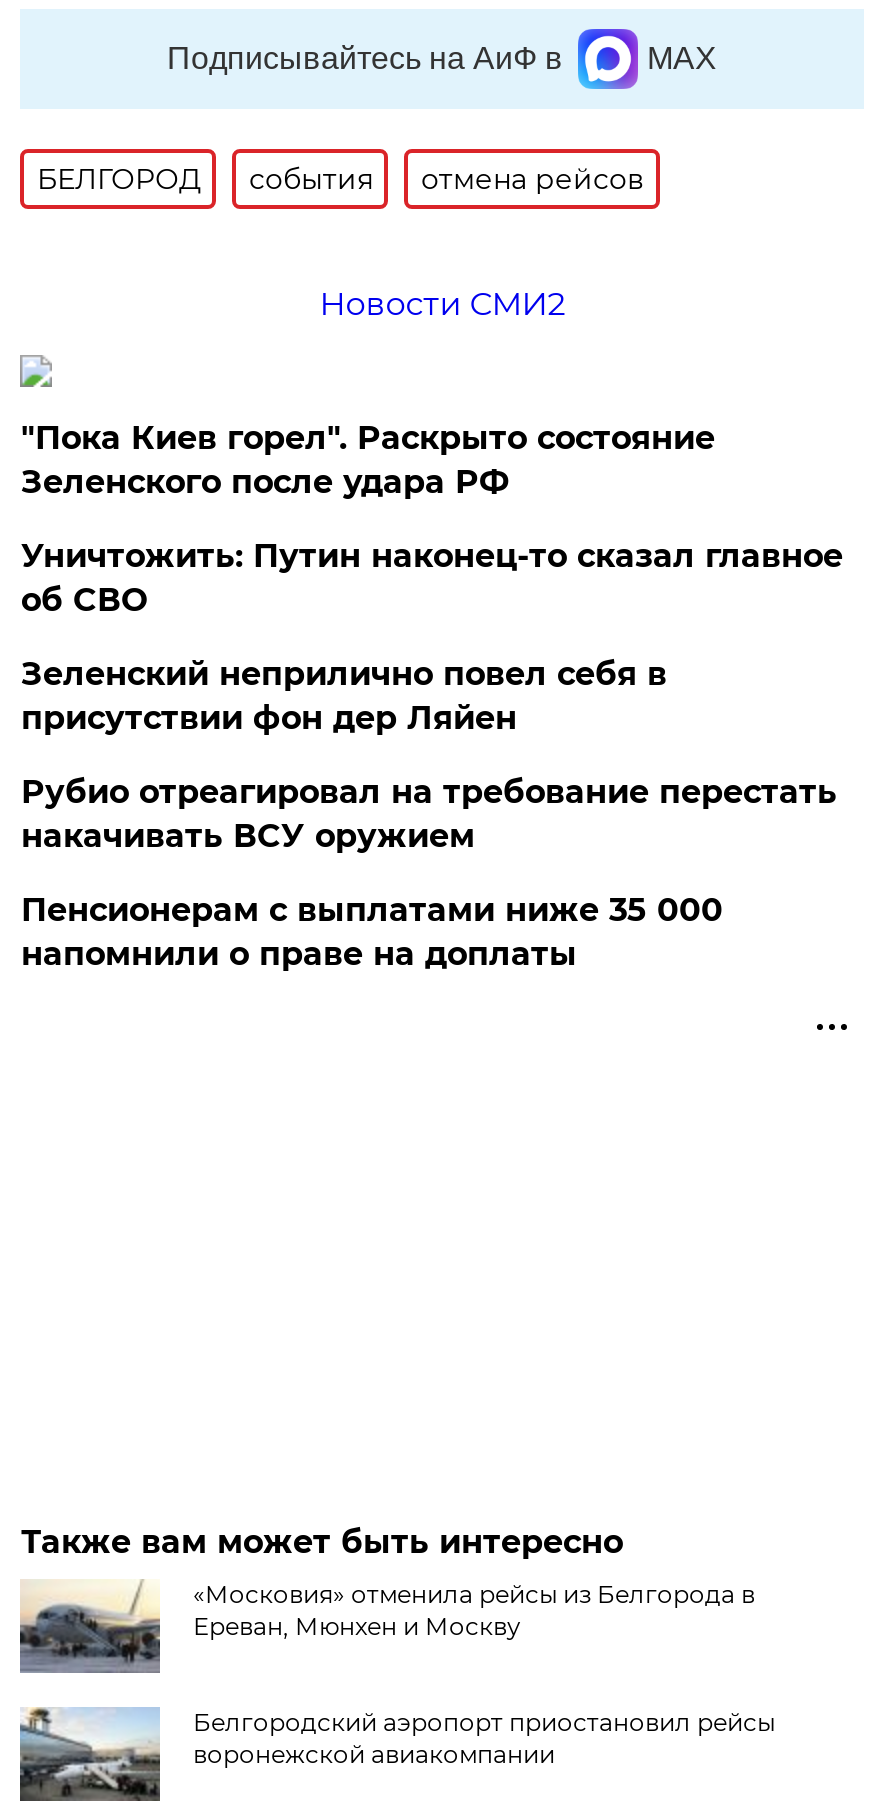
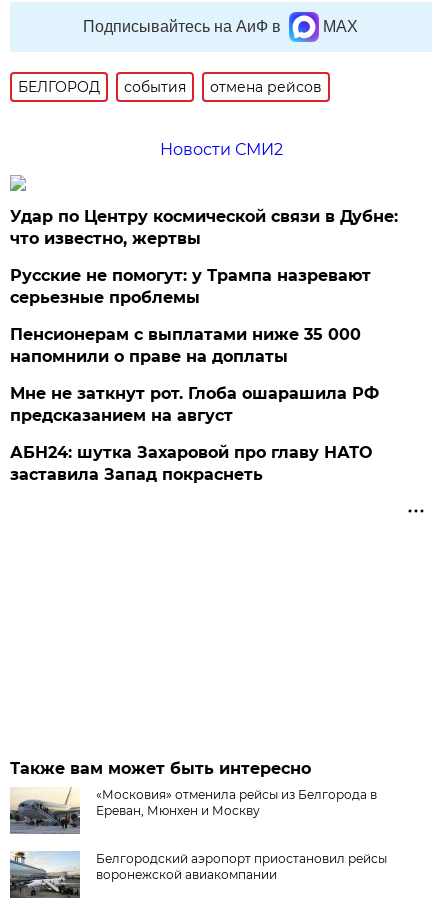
[21,419,843,855] "Пока Киев горел". Раскрыто состояние | Зеленского после удара РФ | Уничтожить: Путин наконец-то сказал главное | об СВО | Зеленский неприлично повел cебя в | присутствии фон дер Ляйен | Рубио отреагировал на требование перестать | накачивать ВСУ оружием -> [10,207,398,307] Удар по Центру космической связи в Дубне: | что известно, жертвы | Русские не помогут: у Трампа назревают | серьезные проблемы
moved [21,891,723,973] -> [10,325,361,366]: Пенсионерам с выплатами ниже 35 000 | напомнили о праве на доплаты
none -> [10,384,379,484] Мне не заткнут рот. Глоба ошарашила РФ | предсказанием на август | АБН24: шутка Захаровой про главу НАТО | заставила Запад покраснеть

